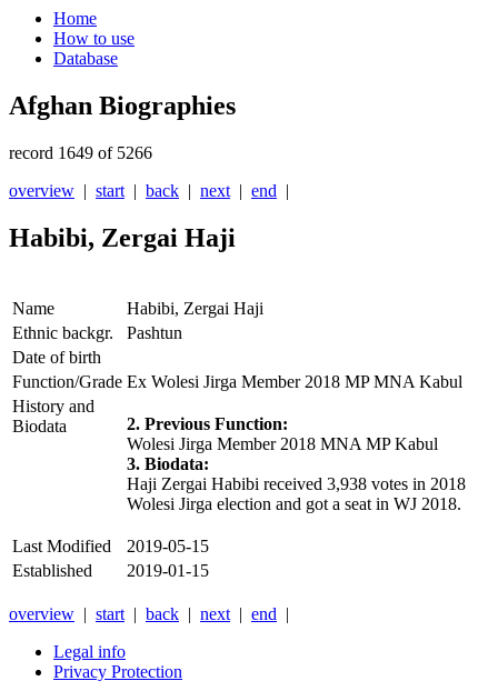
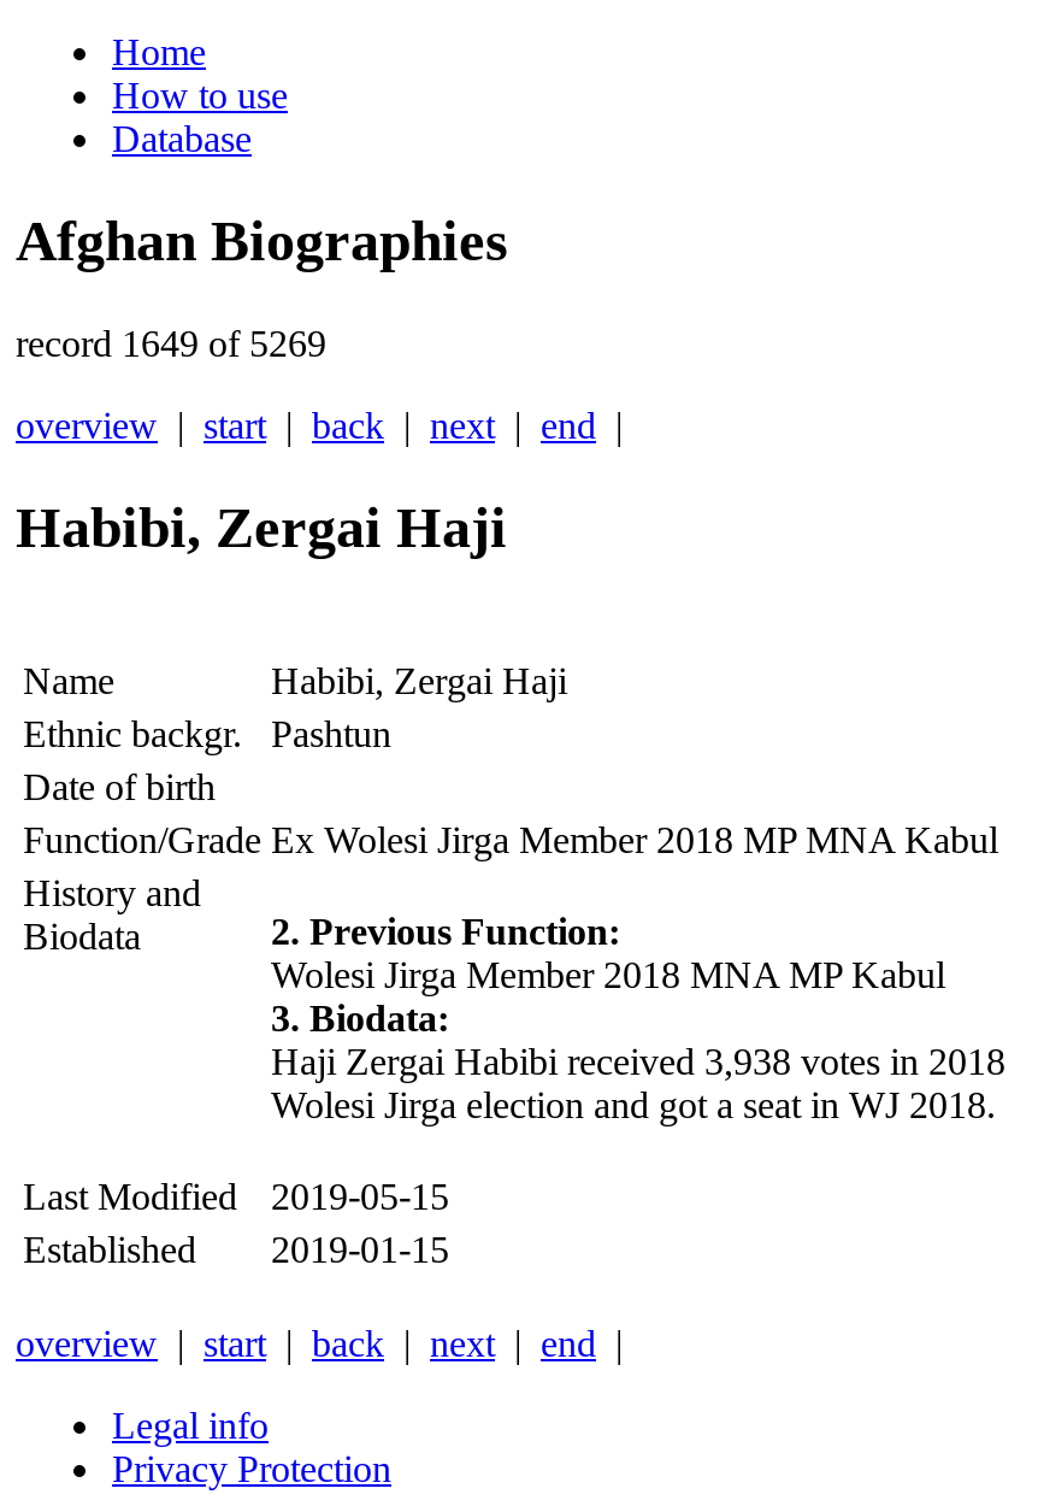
[9,144,152,162] record 1649 of 5266 -> [16,323,326,364] record 1649 of 5269

